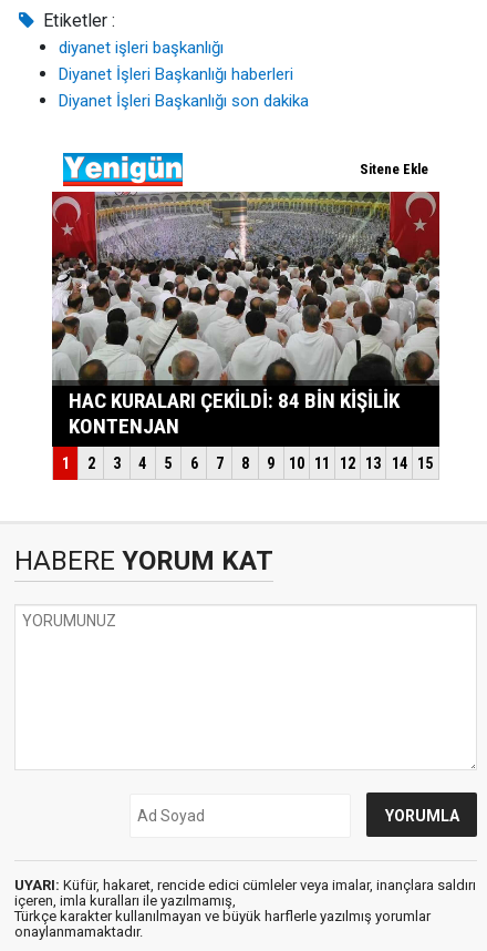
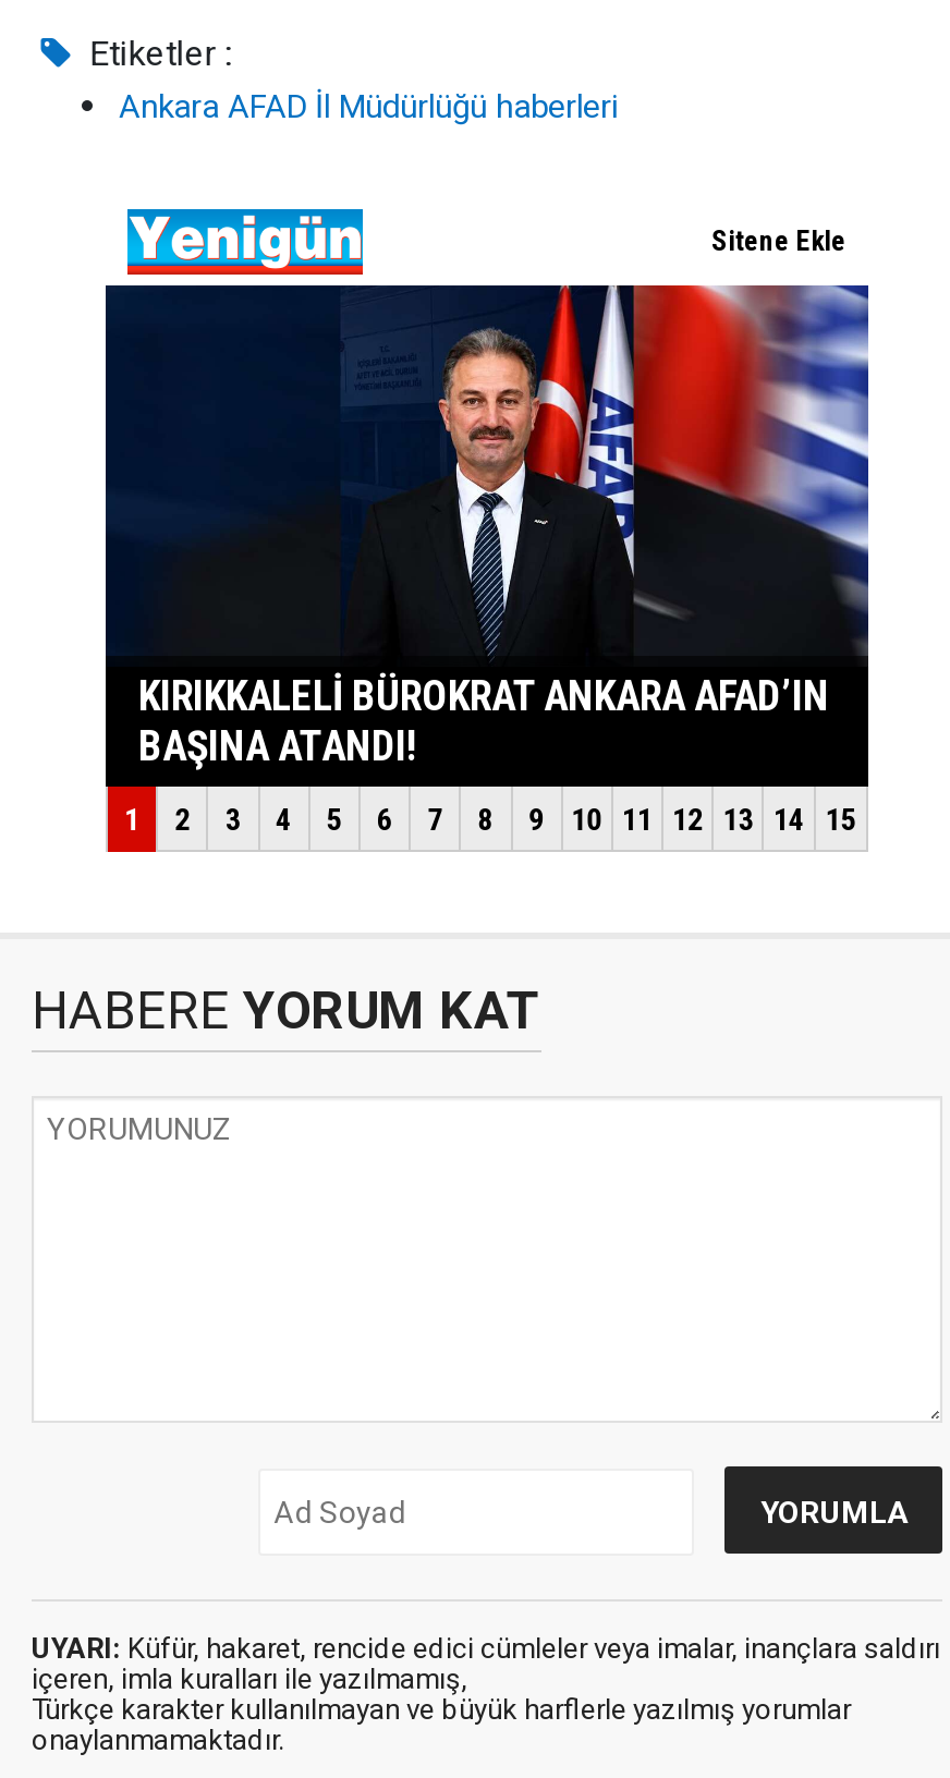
[59,38,309,111] diyanet işleri başkanlığı | Diyanet İşleri Başkanlığı haberleri | Diyanet İşleri Başkanlığı son dakika -> [119,88,618,127] Ankara AFAD İl Müdürlüğü haberleri
[51,191,441,438] [image] -> [103,283,870,771] [image]

